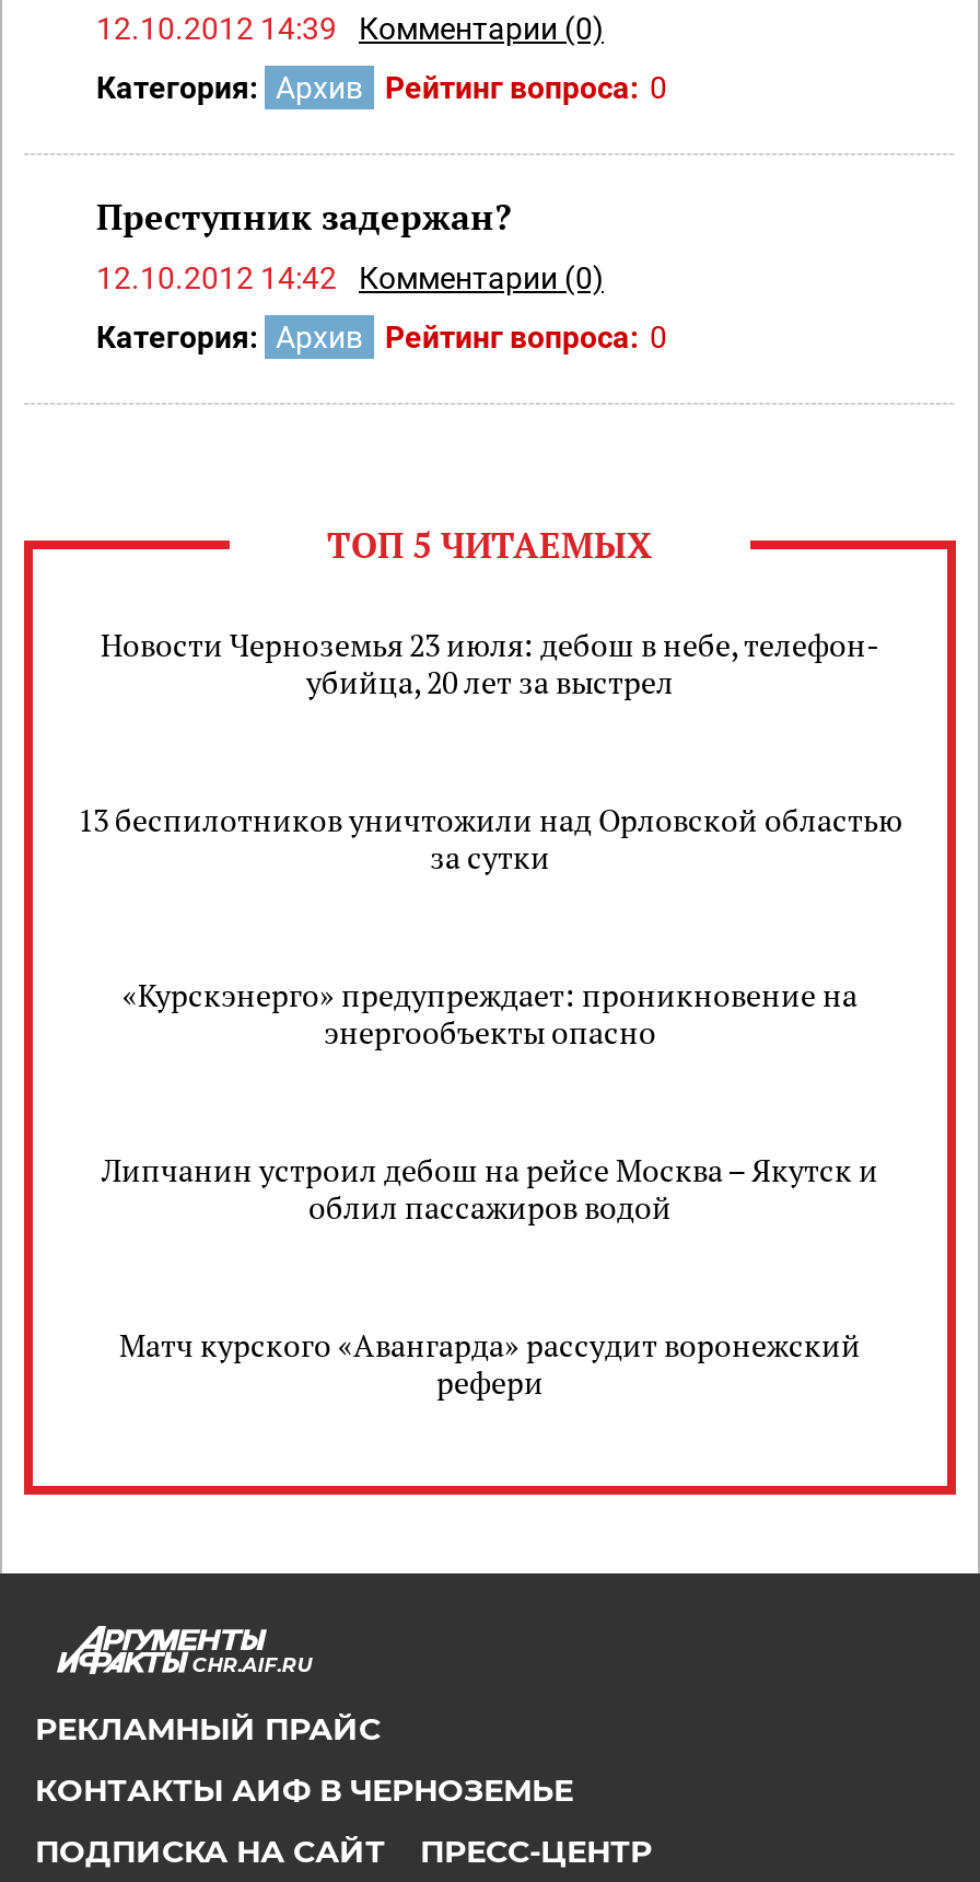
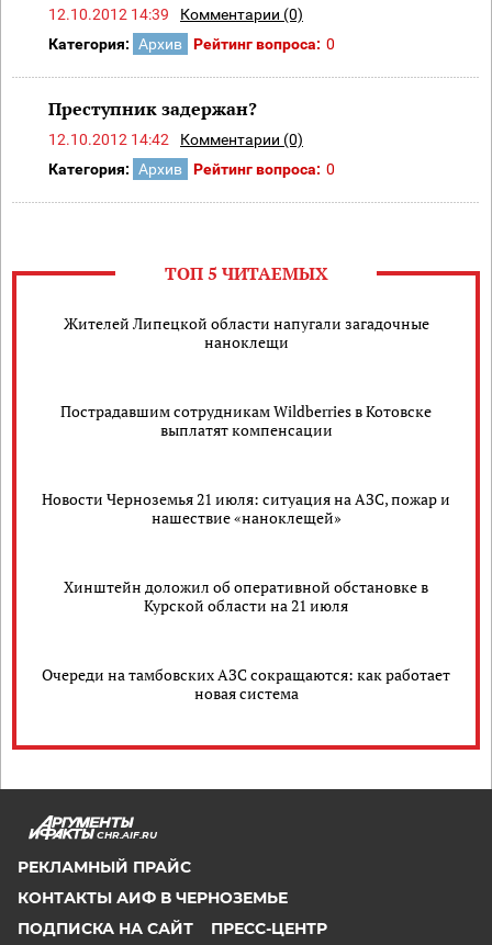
[101,624,879,703] Новости Черноземья 23 июля: дебош в небе, телефон- | убийца, 20 лет за выстрел -> [63,313,429,353] Жителей Липецкой области напугали загадочные | наноклещи
[78,799,902,878] 13 беспилотников уничтожили над Орловской областью | за сутки -> [60,401,432,440] Пострадавшим сотрудникам Wildberries в Котовске | выплатят компенсации
[122,974,857,1053] «Курскэнерго» предупреждает: проникновение на | энергообъекты опасно -> [42,489,450,528] Новости Черноземья 21 июля: ситуация на АЗС, пожар и | нашествие «наноклещей»
[102,1149,878,1228] Липчанин устроил дебош на рейсе Москва – Якутск и | облил пассажиров водой -> [64,576,428,616] Хинштейн доложил об оперативной обстановке в | Курской области на 21 июля
[119,1324,861,1403] Матч курского «Авангарда» рассудит воронежский | рефери -> [42,664,450,704] Очереди на тамбовских АЗС сокращаются: как работает | новая система

